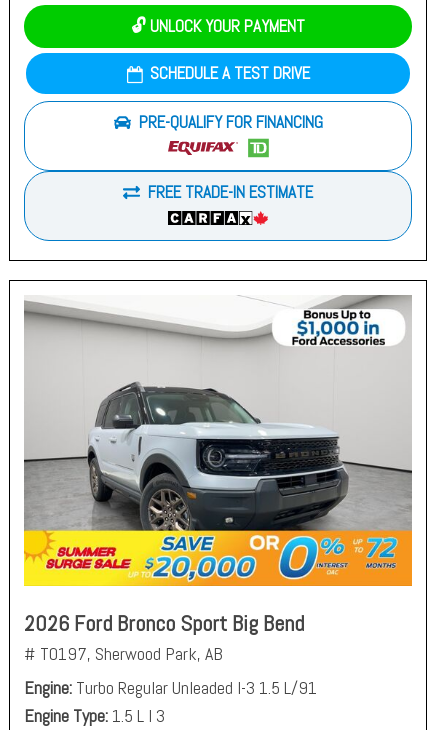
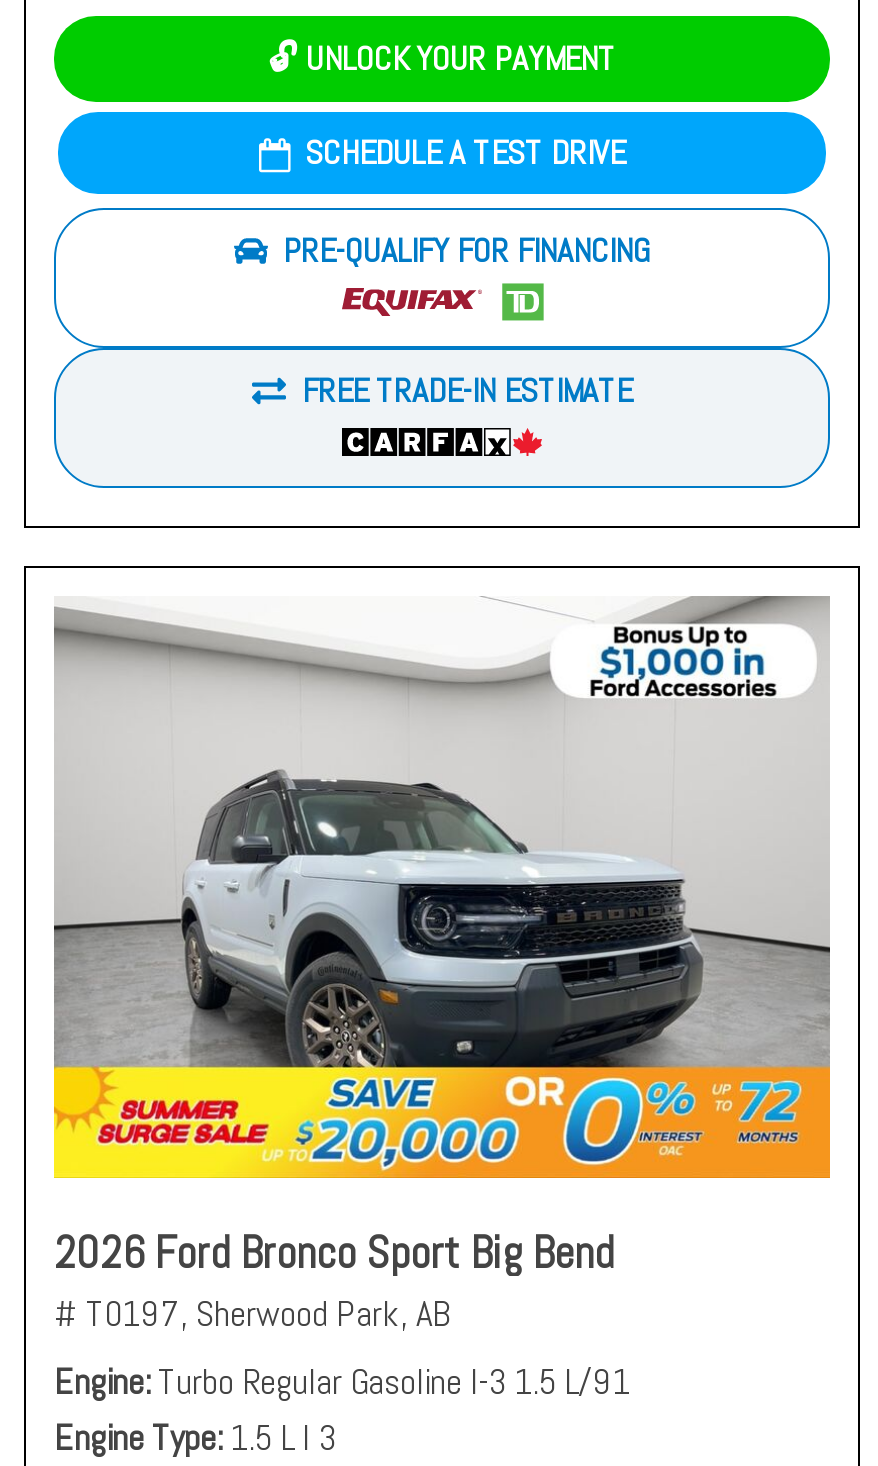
[24,676,317,699] Engine Turbo Regular Unleaded I-3 1.5 L/91 -> [54,1358,630,1404] Engine Turbo Regular Gasoline I-3 1.5 L/91

